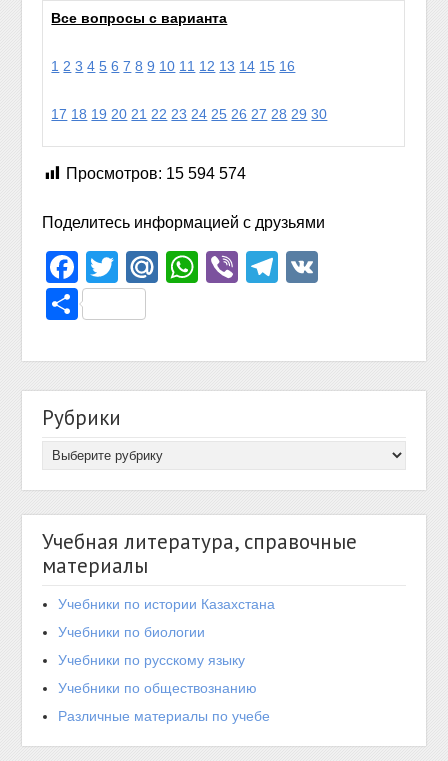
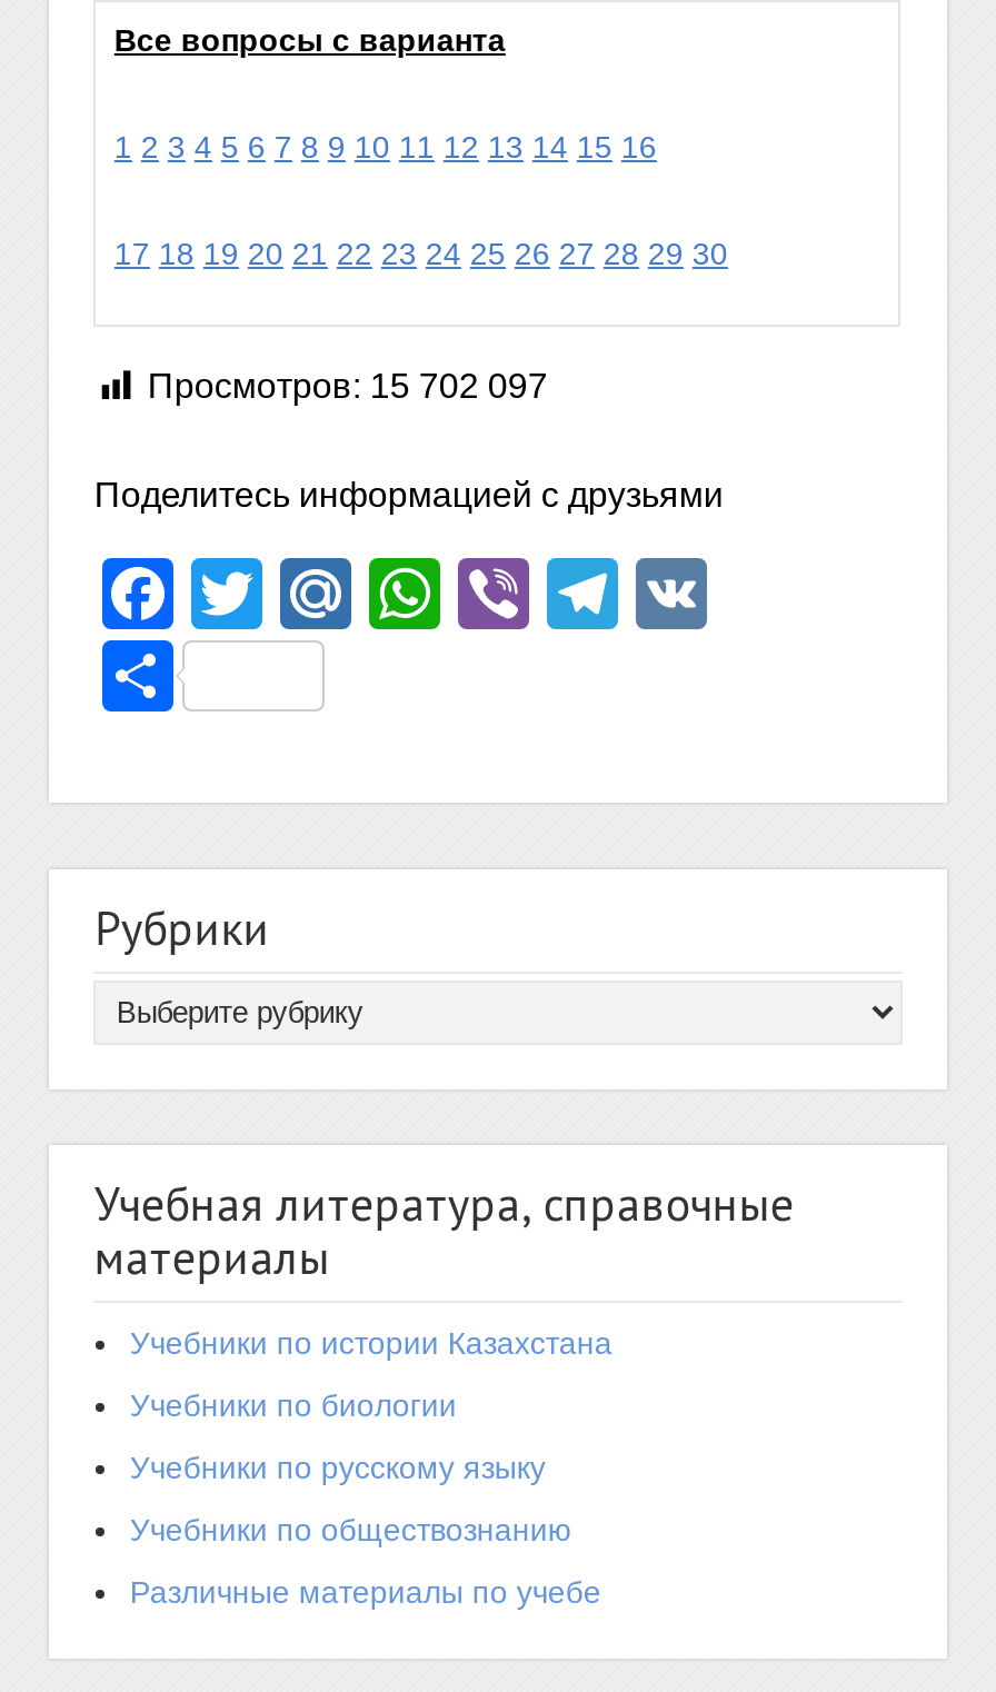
[66,165,246,182] Просмотров: 15 594 574 -> [148,367,548,405] Просмотров: 15 702 097

